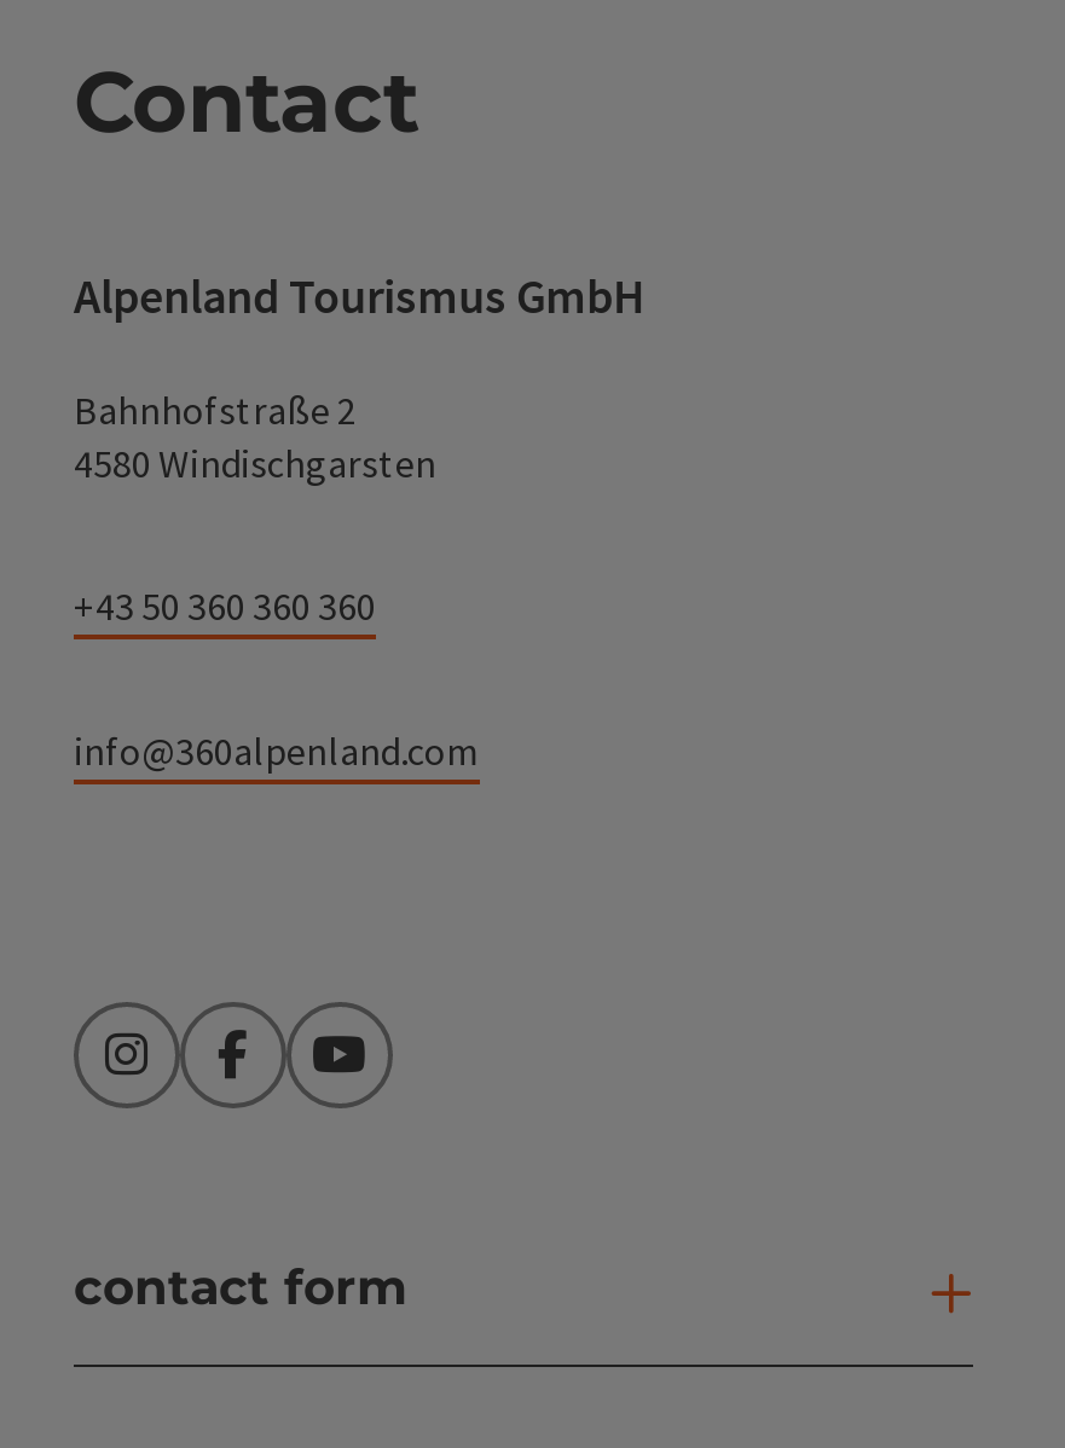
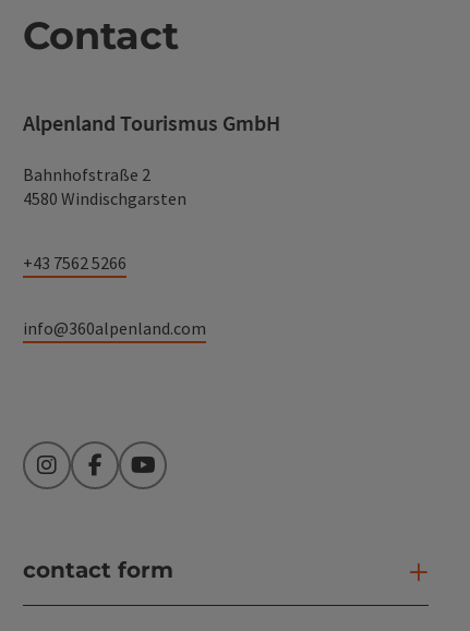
[74,580,376,629] +43 50 360 360 360 -> [23,251,126,273] +43 7562 5266

